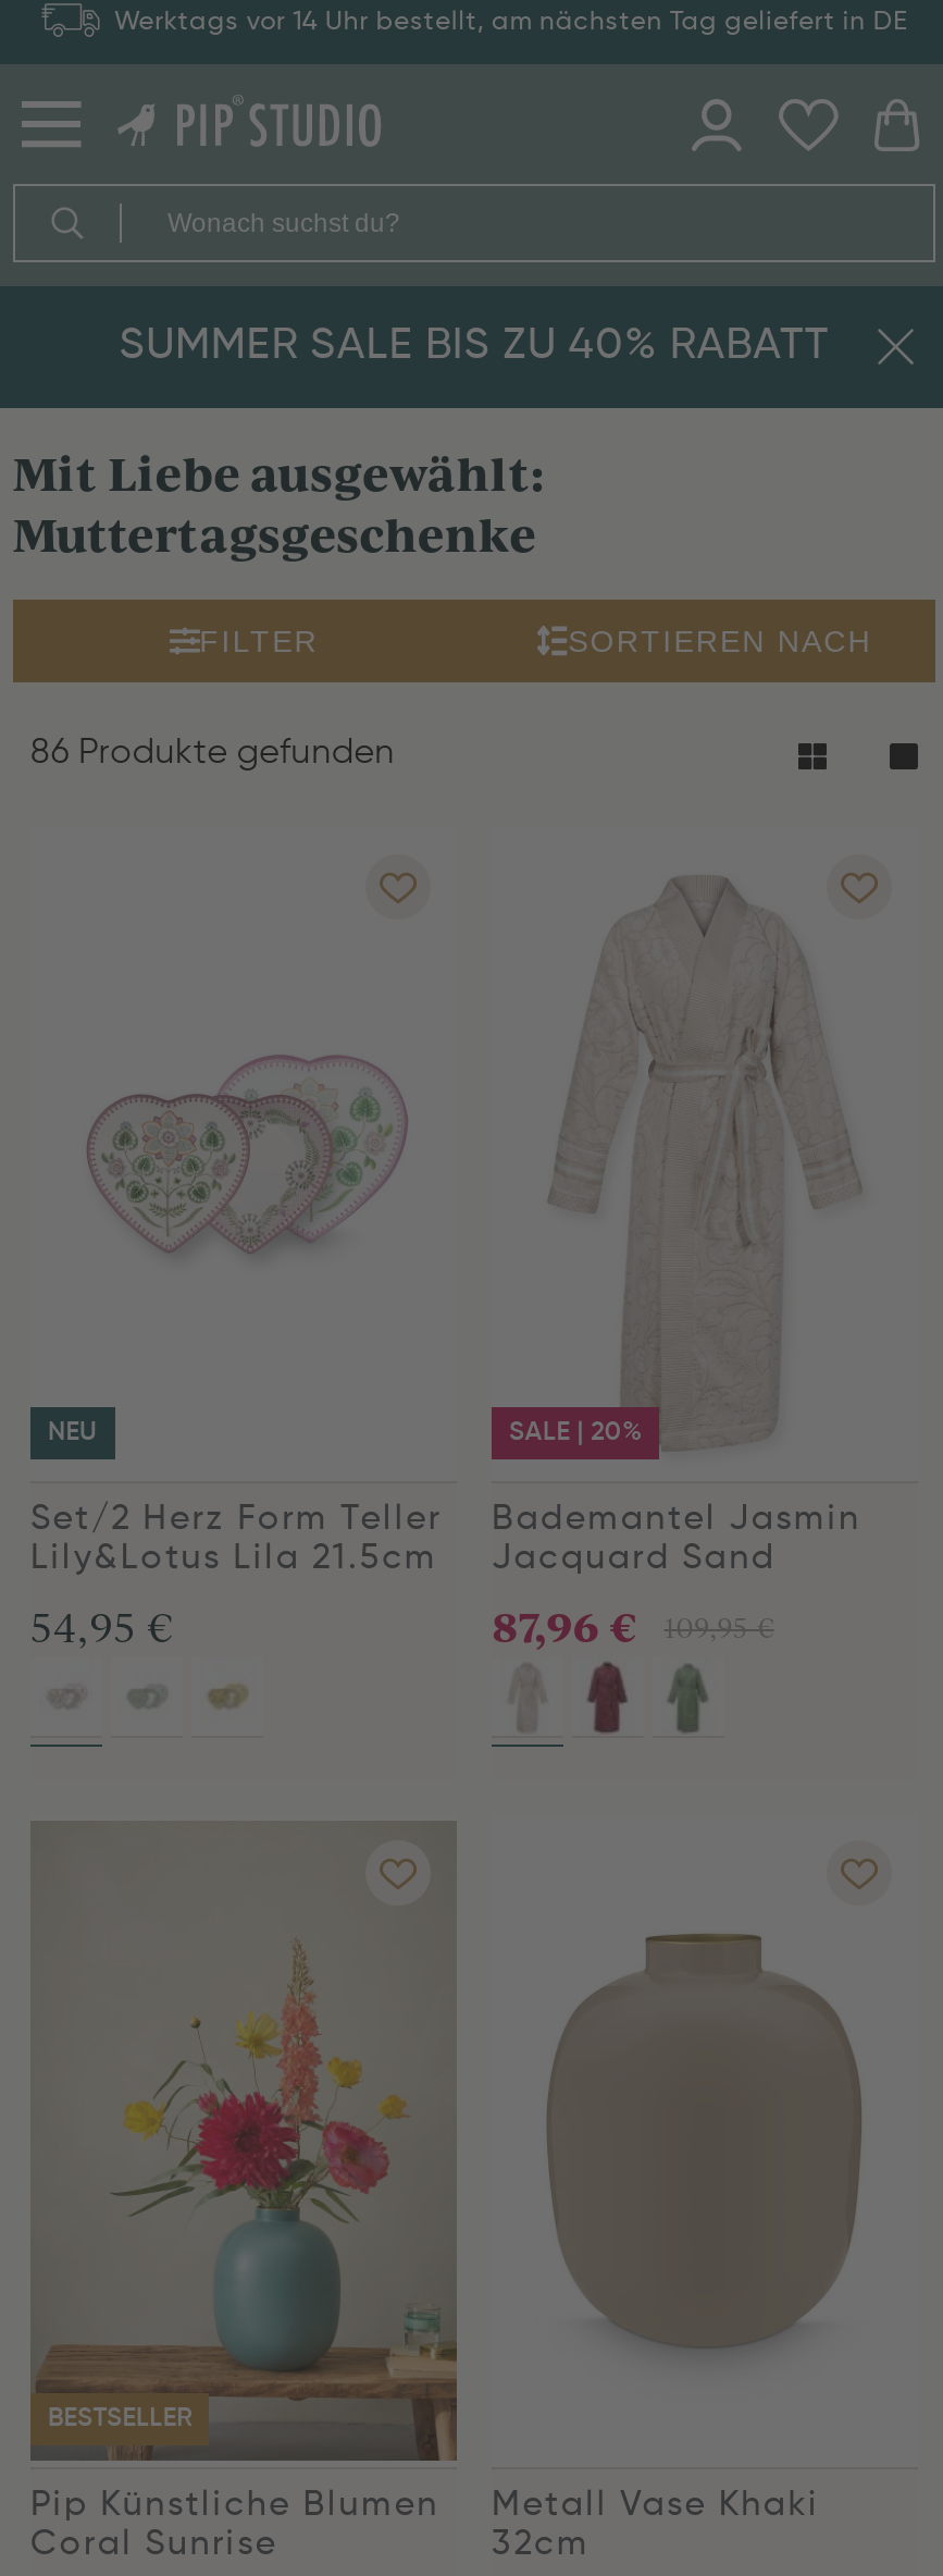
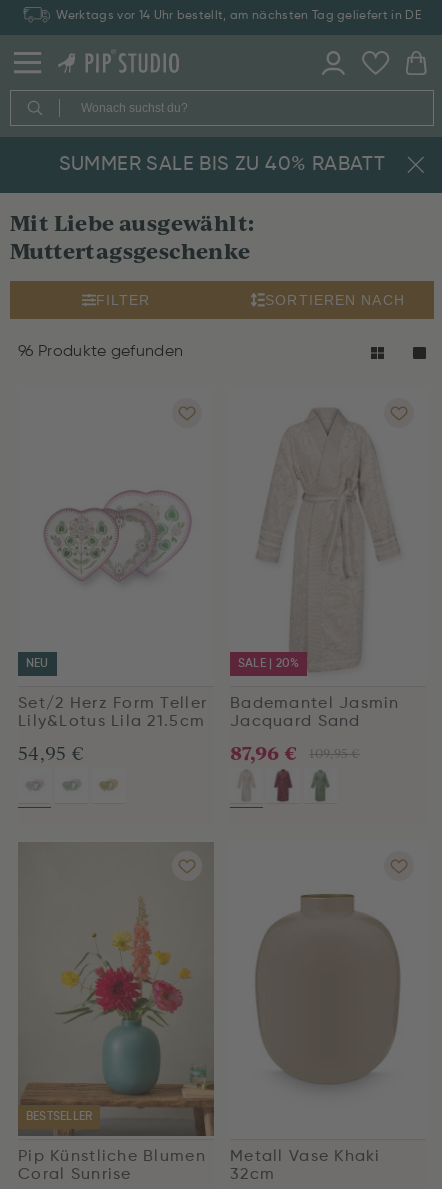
[30,737,395,772] 86 Produkte gefunden -> [18,344,183,360] 96 Produkte gefunden

